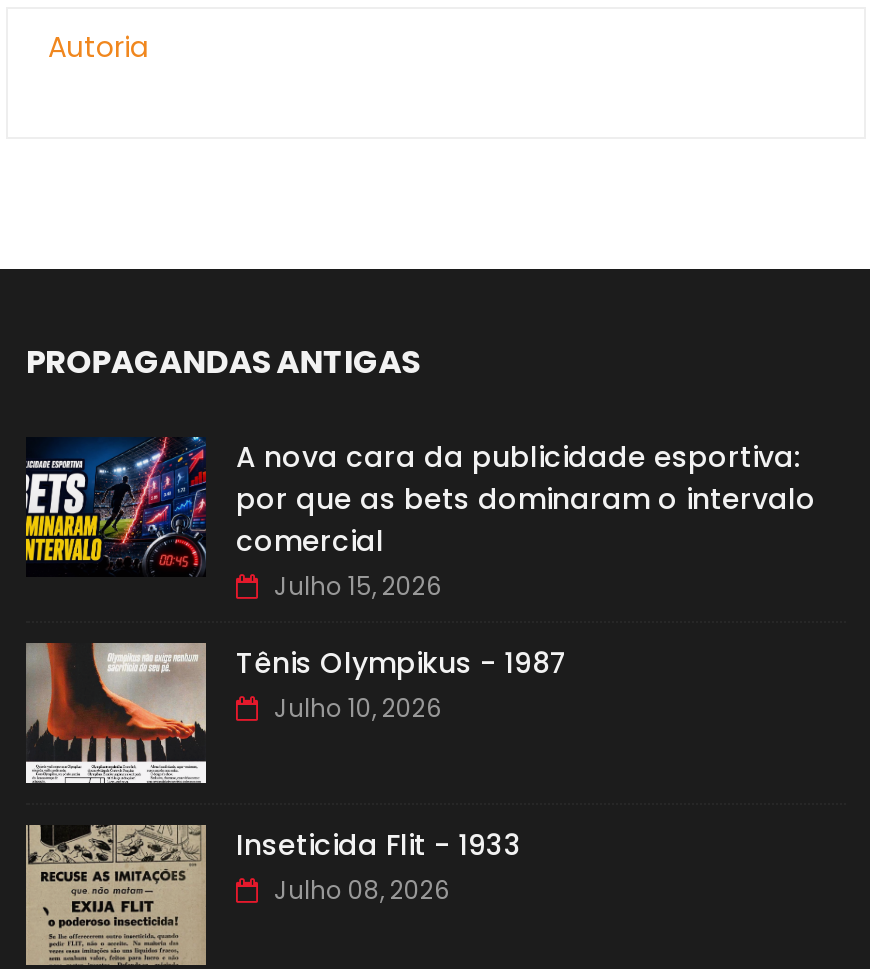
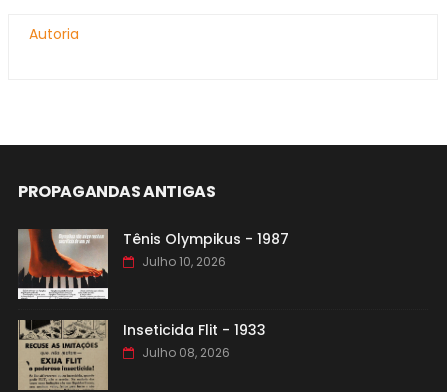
[24,435,816,603] [image] | A nova cara da publicidade esportiva: | por que as bets dominaram o intervalo | comercial | Julho 15, 2026 -> none

